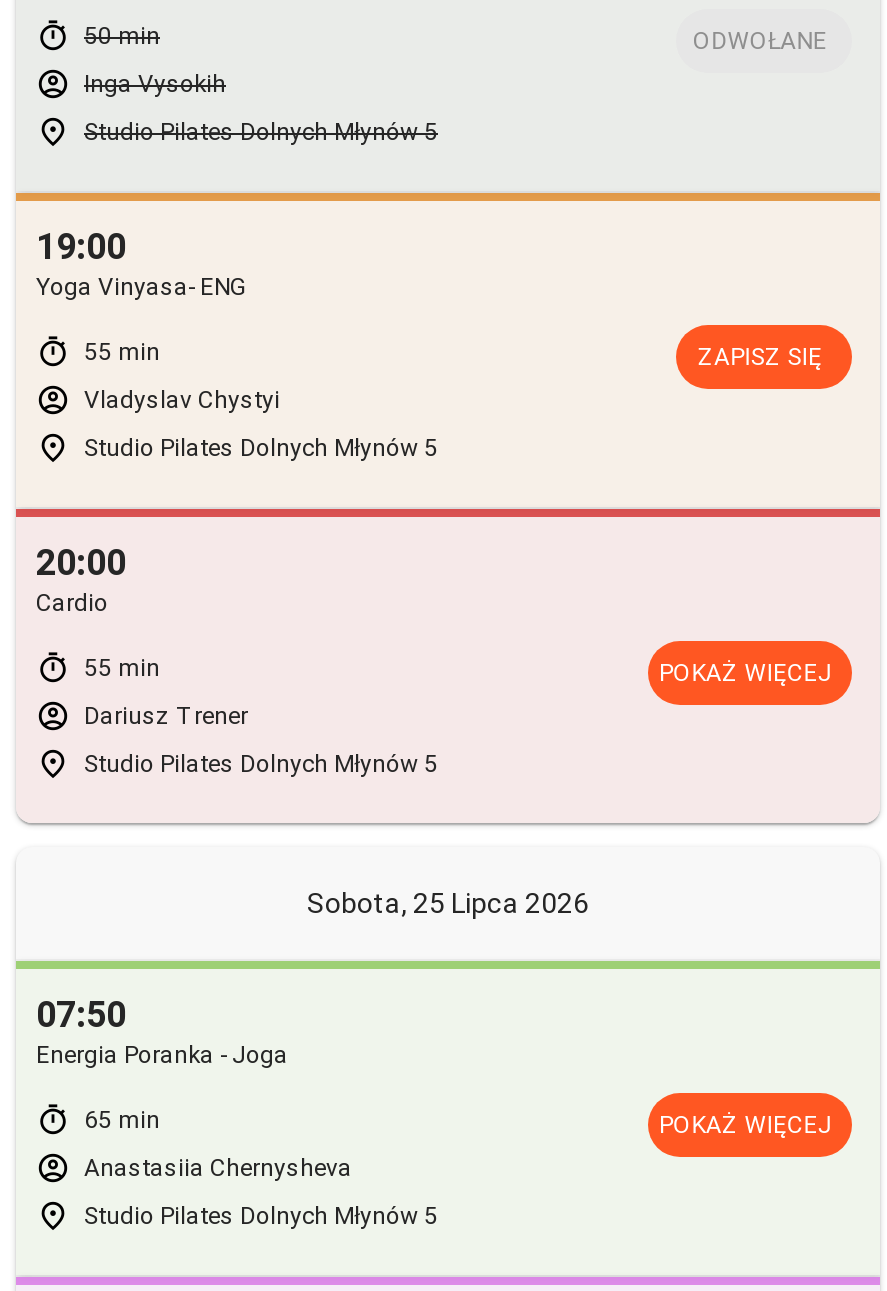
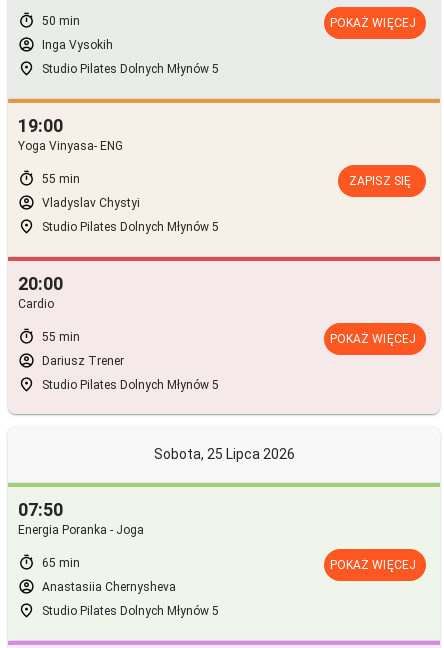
[693,26,827,54] ODWOŁANE -> [329,15,416,29] POKAŻ WIĘCEJ

